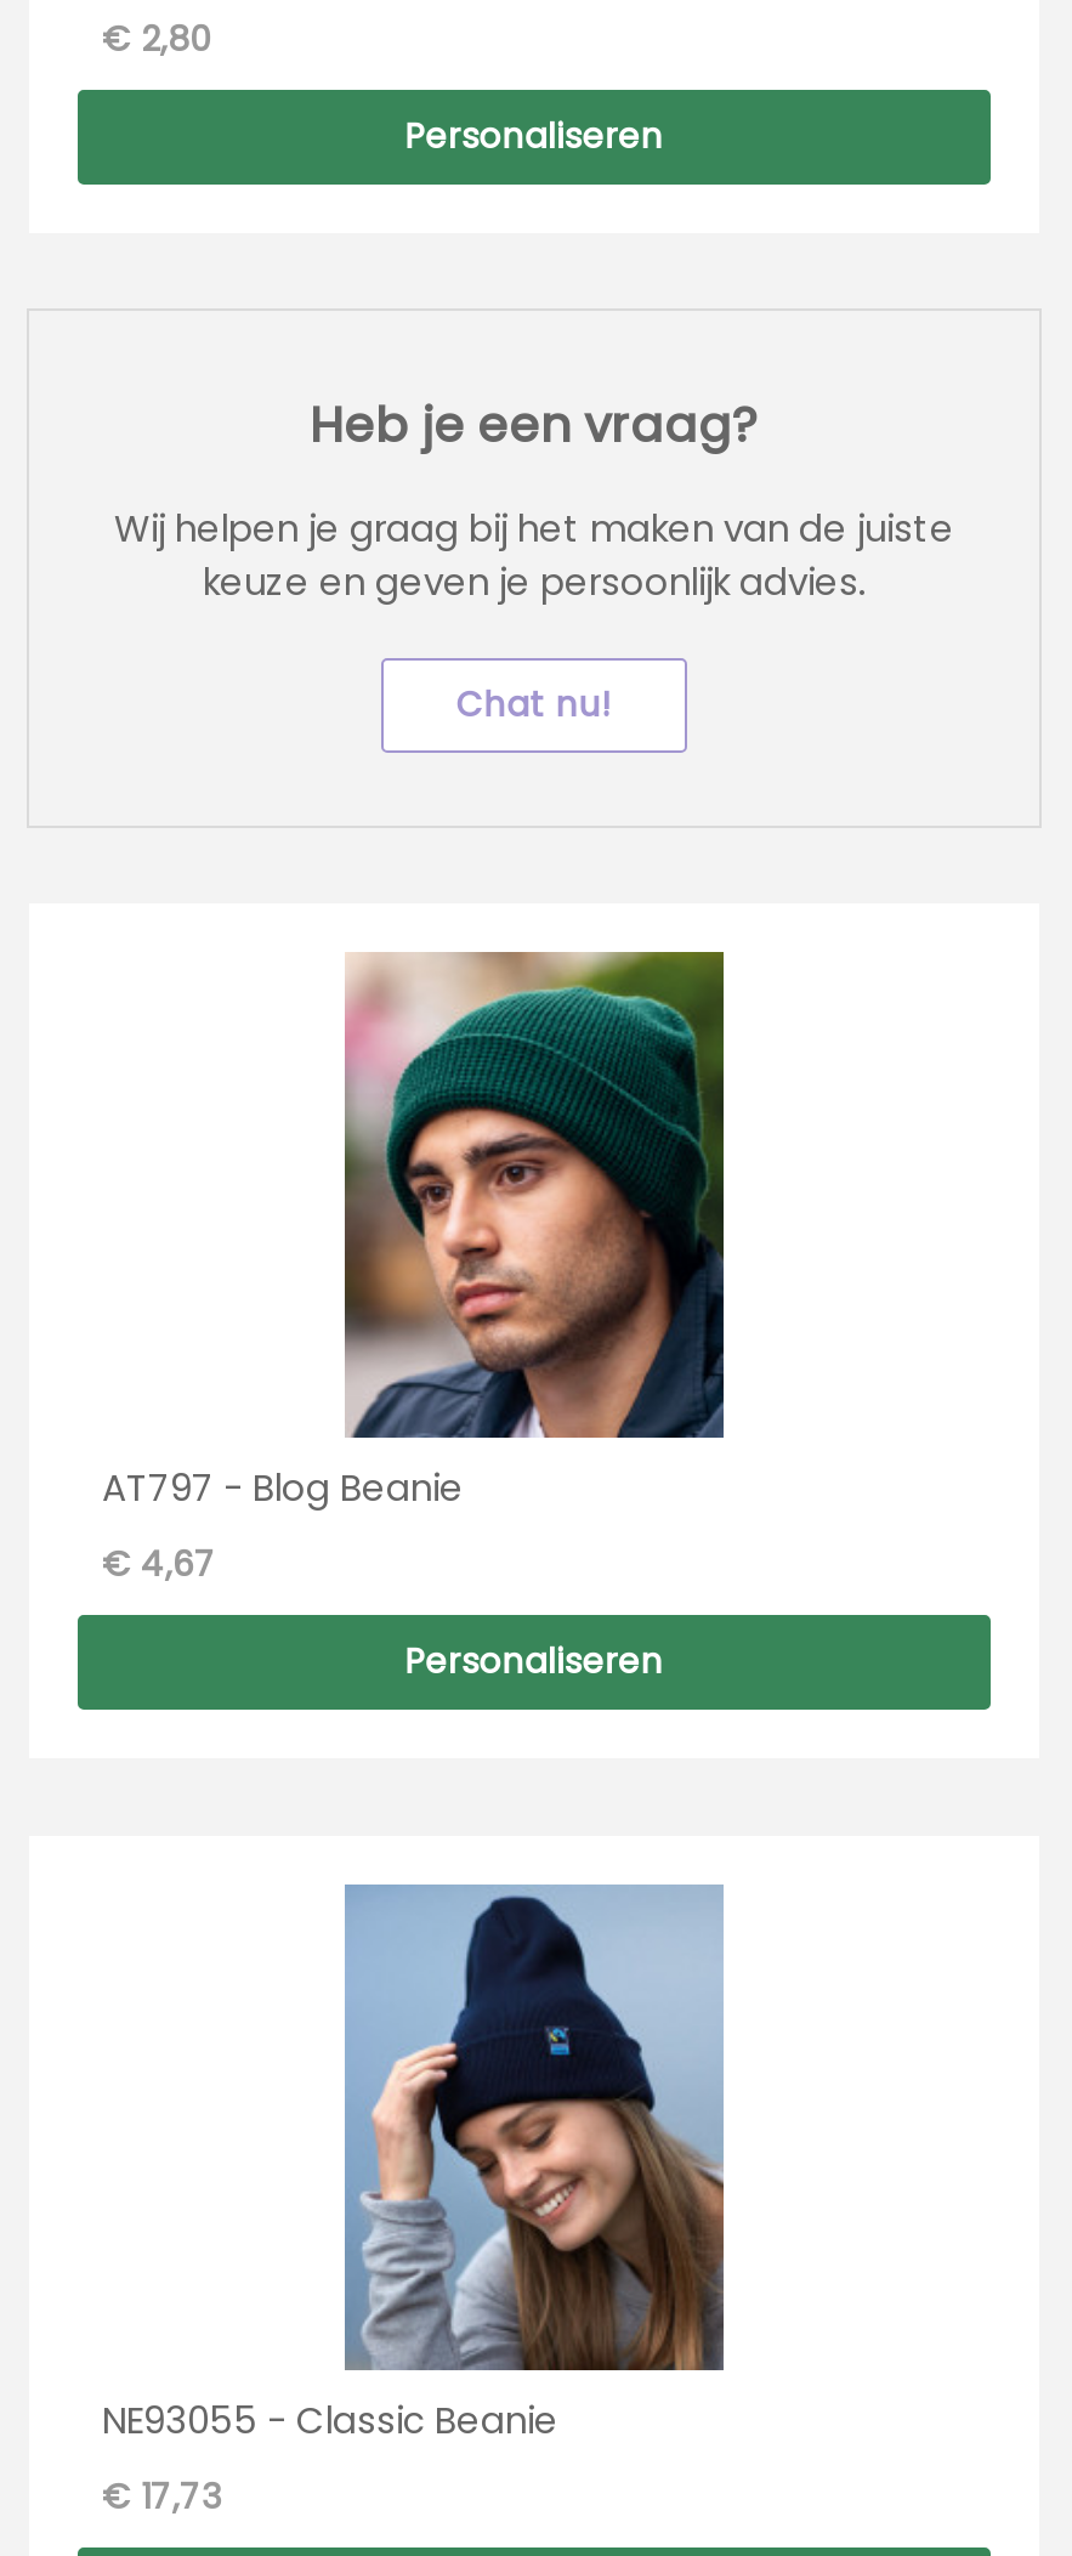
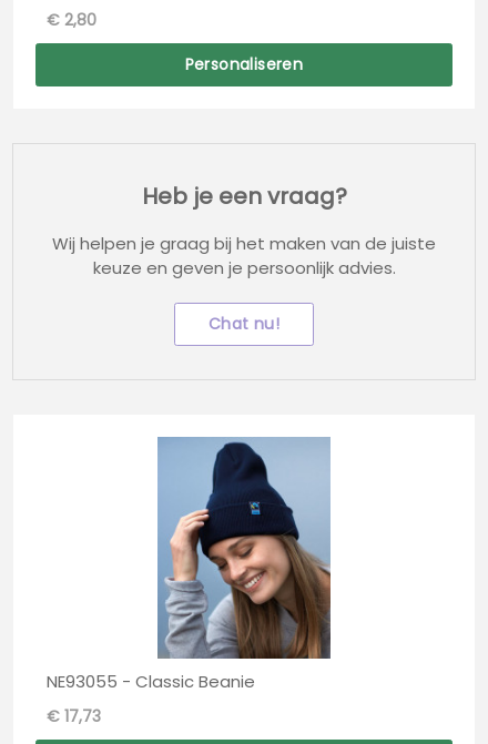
[102,950,726,1685] [image] | AT797 - Blog Beanie | € 4,67 | Personaliseren -> none

